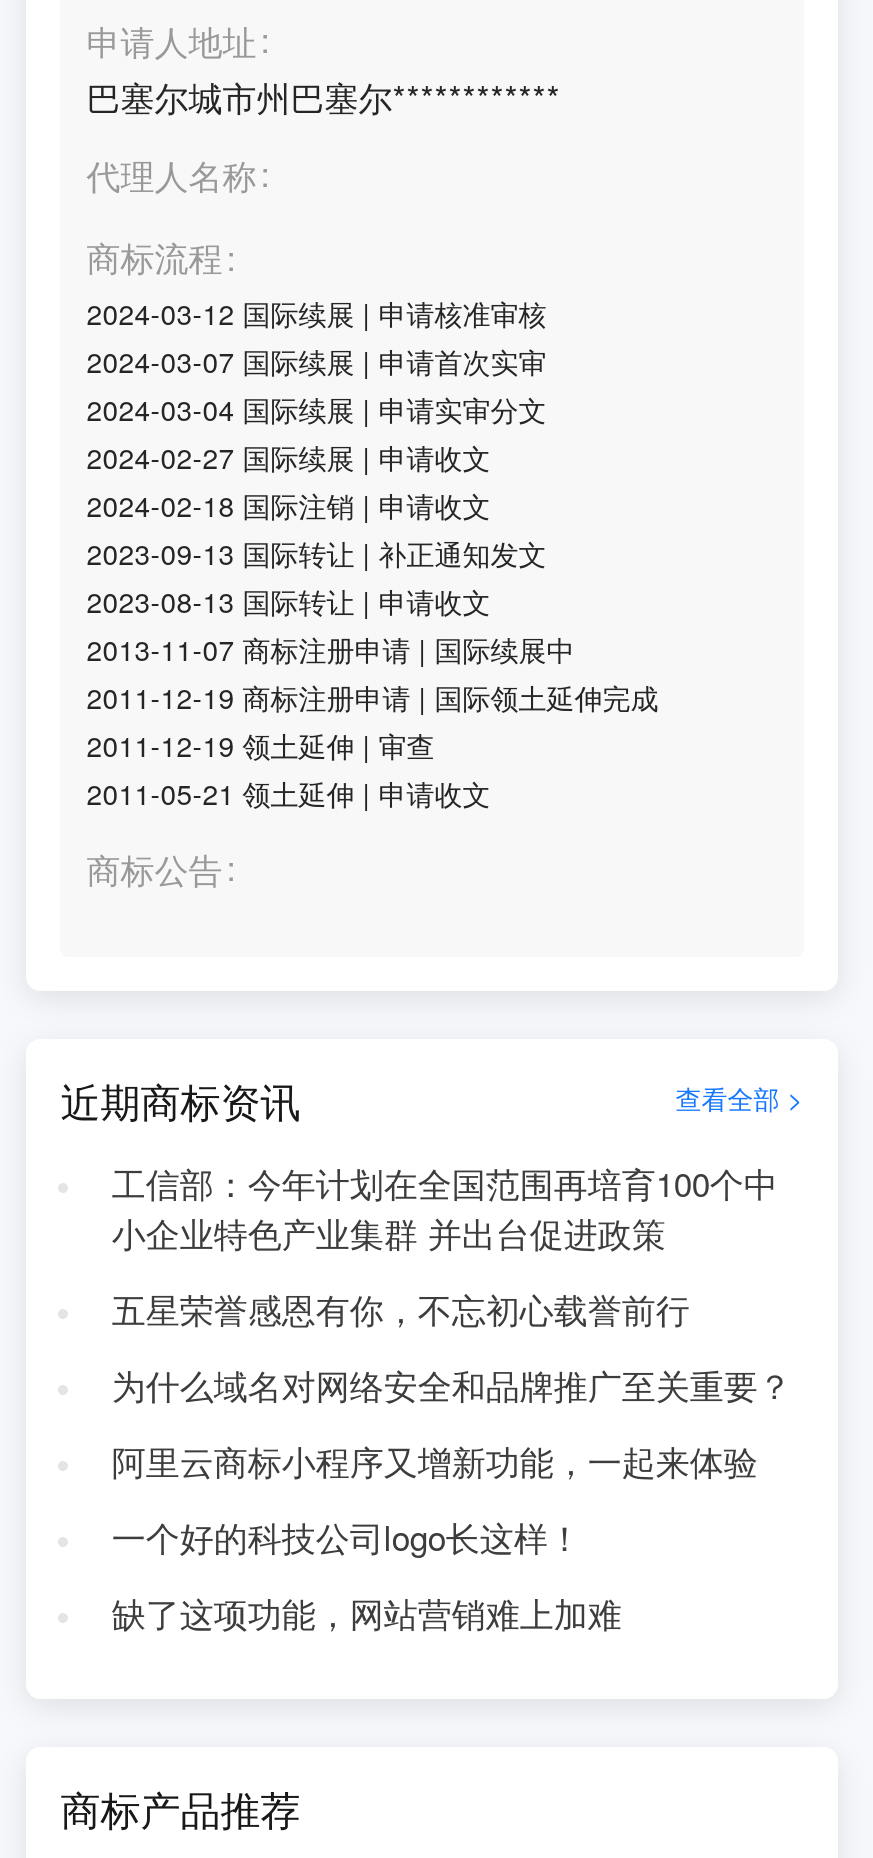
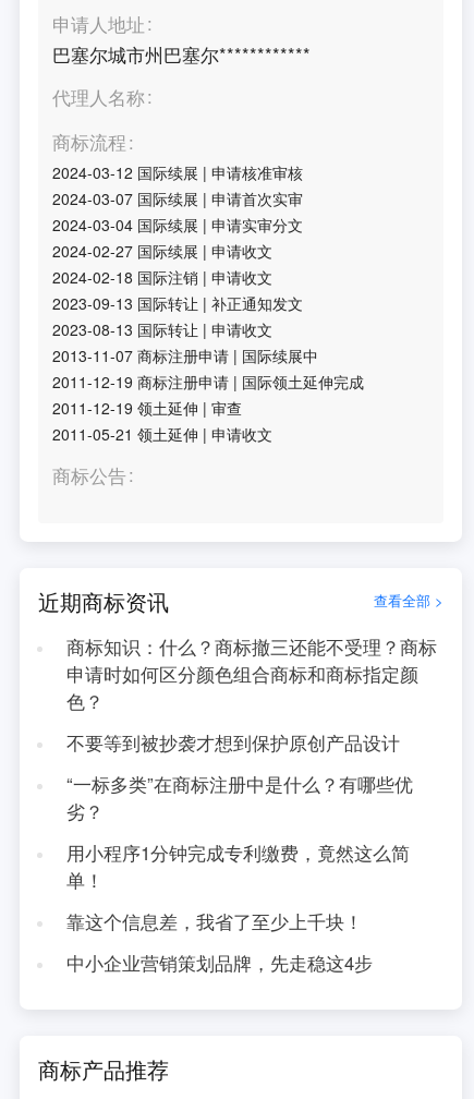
[112,1159,778,1257] 工信部：今年计划在全国范围再培育100个中 | 小企业特色产业集群 并出台促进政策 -> [66,633,437,714] 商标知识：什么？商标撤三还能不受理？商标 | 申请时如何区分颜色组合商标和商标指定颜 | 色？
[112,1285,690,1333] 五星荣誉感恩有你，不忘初心载誉前行 -> [66,729,400,756] 不要等到被抄袭才想到保护原创产品设计
[112,1361,792,1409] 为什么域名对网络安全和品牌推广至关重要？ -> [66,771,413,824] “一标多类”在商标注册中是什么？有哪些优 | 劣？
[112,1437,758,1485] 阿里云商标小程序又增新功能，一起来体验 -> [66,840,409,893] 用小程序1分钟完成专利缴费，竟然这么简 | 单！
[112,1513,582,1561] 一个好的科技公司logo长这样！ -> [66,908,363,934] 靠这个信息差，我省了至少上千块！
[112,1589,622,1637] 缺了这项功能，网站营销难上加难 -> [66,950,372,976] 中小企业营销策划品牌，先走稳这4步

